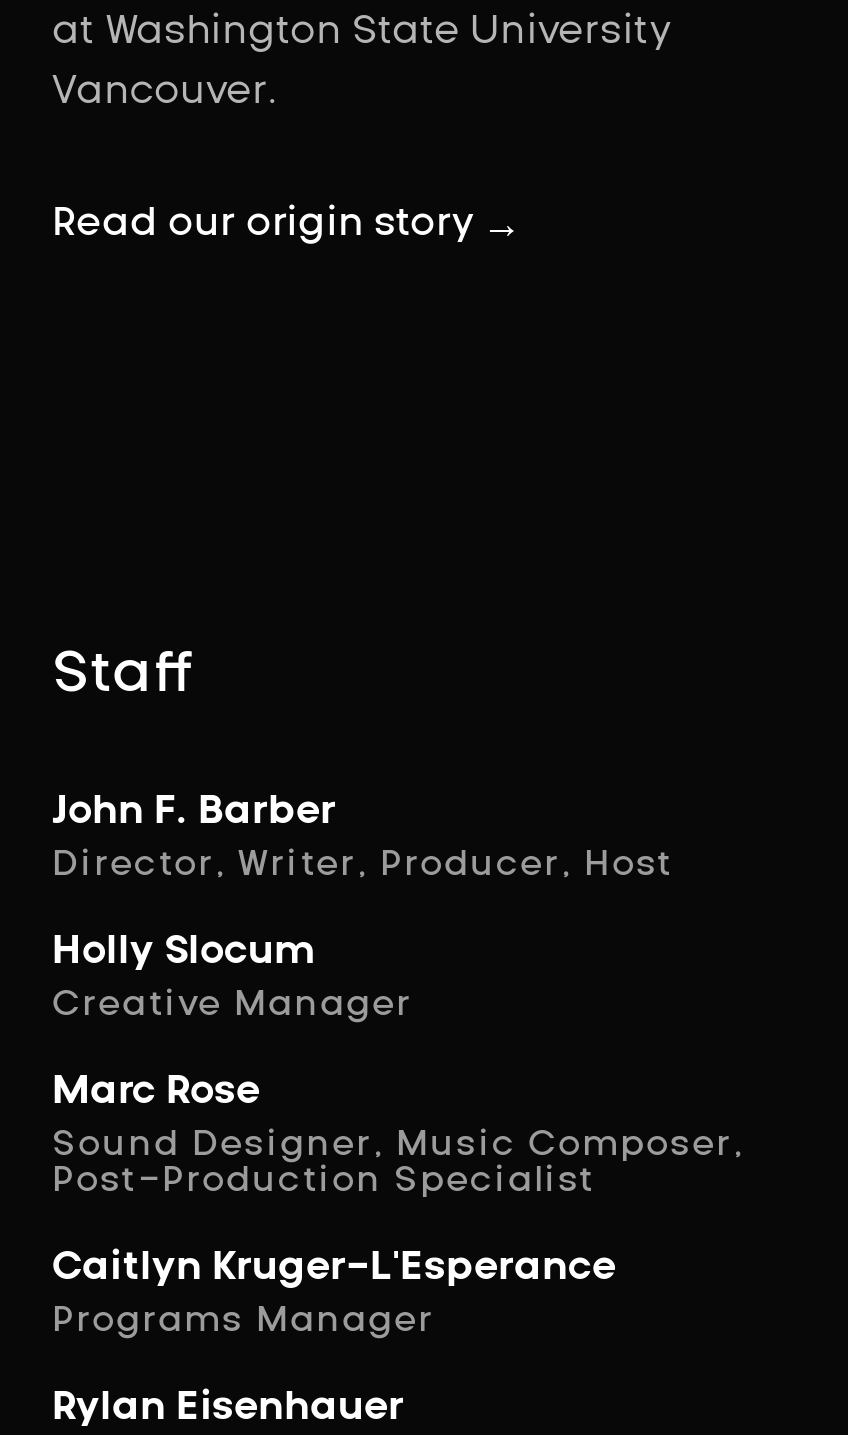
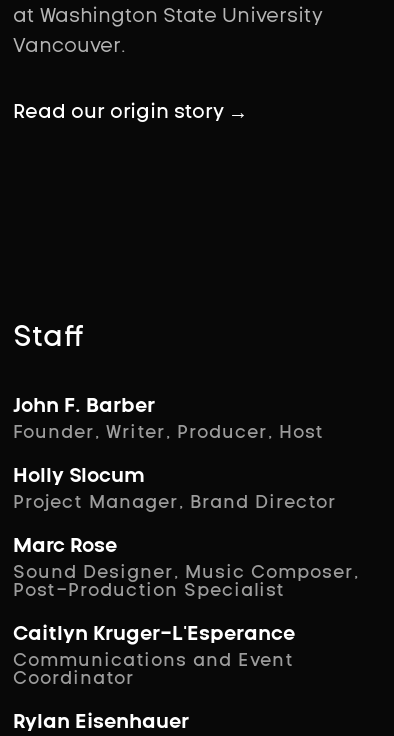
[52,846,674,882] Director, Writer, Producer, Host -> [13,423,324,441] Founder, Writer, Producer, Host
[52,986,414,1022] Creative Manager -> [13,493,337,511] Project Manager, Brand Director
[52,1302,436,1338] Programs Manager -> [13,651,294,687] Communications and Event | Coordinator

